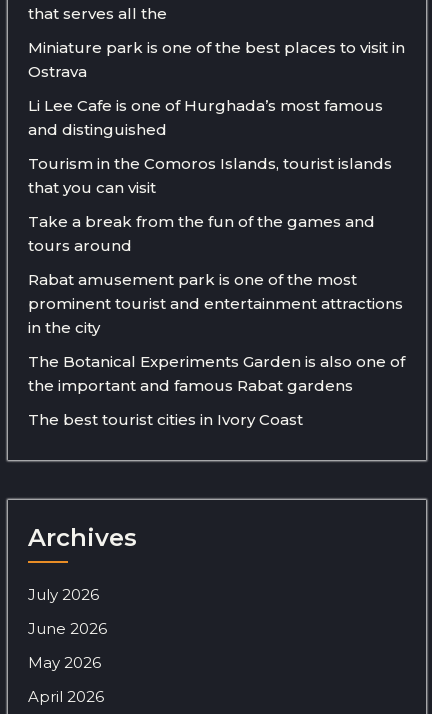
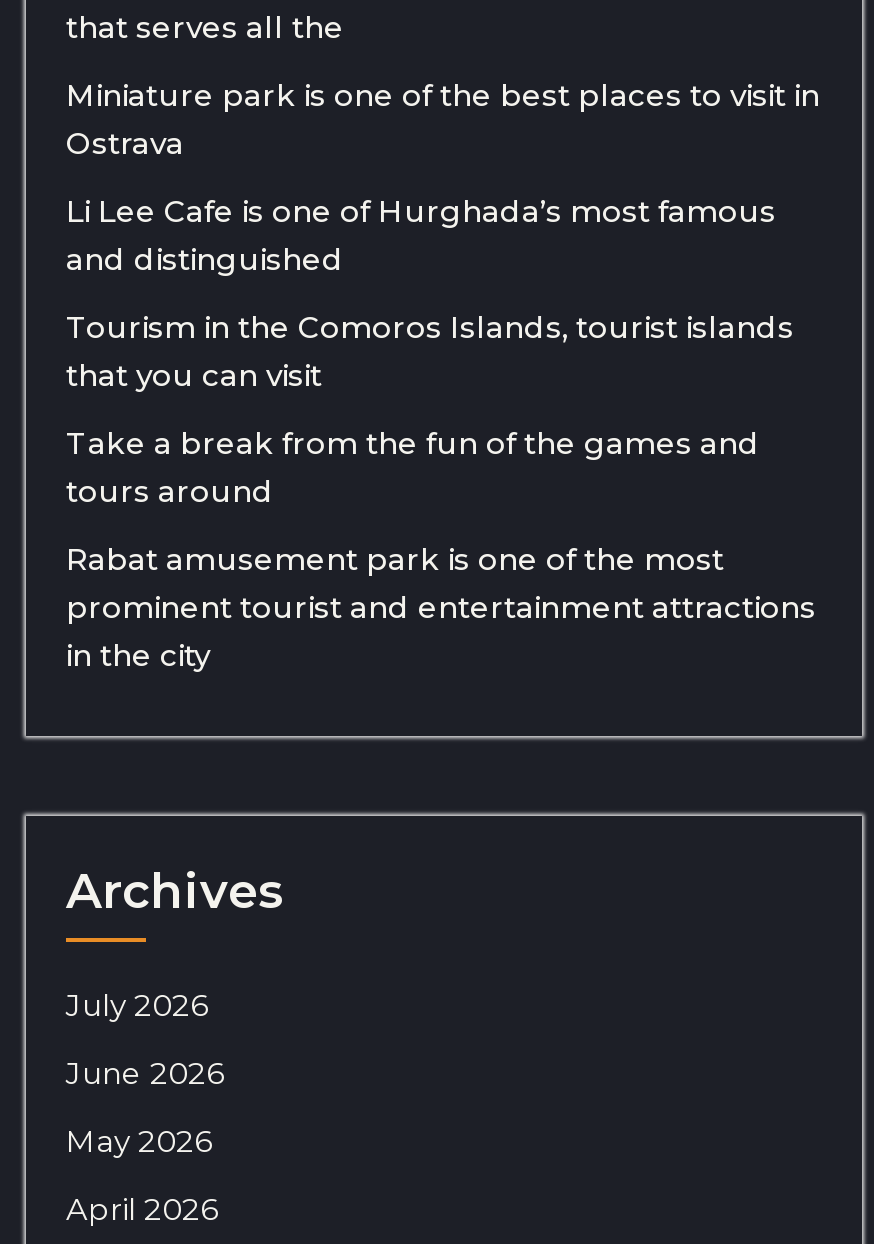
[28,352,405,429] The Botanical Experiments Garden is also one of | the important and famous Rabat gardens | The best tourist cities in Ivory Coast -> none

